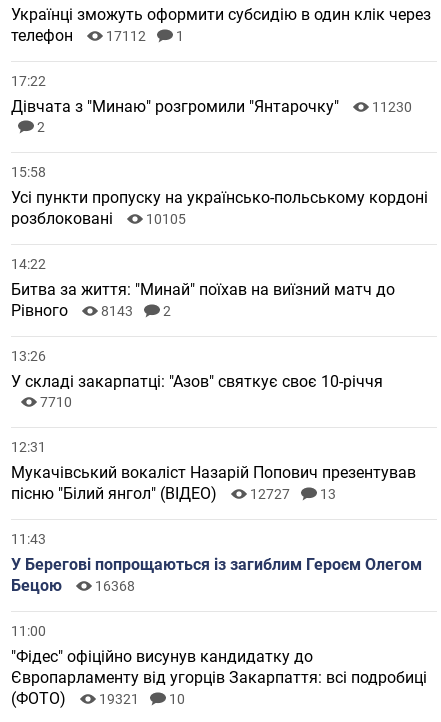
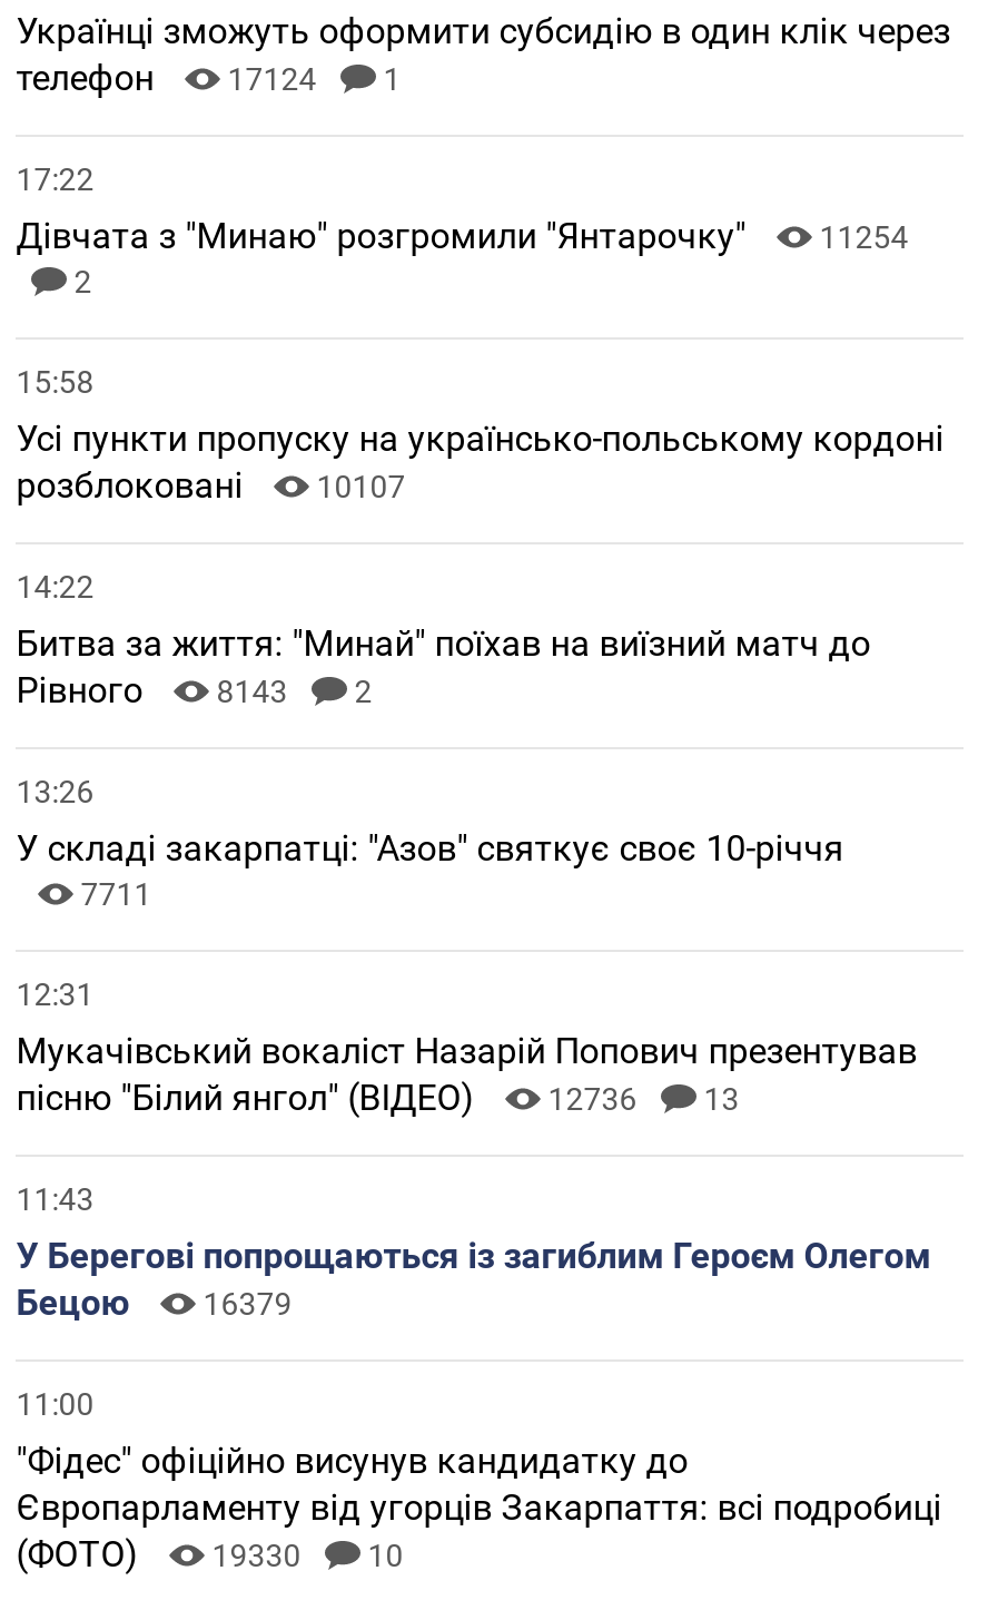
[11,26,184,45] телефон 17112 1 -> [16,56,401,99] телефон 17124 1
[11,97,412,116] Дівчата з "Минаю" розгромили "Янтарочку" 11230 -> [16,214,908,257] Дівчата з "Минаю" розгромили "Янтарочку" 11254
[11,209,186,228] розблоковані 10105 -> [16,464,405,506] розблоковані 10107
[40,394,72,410] 7710 -> [81,876,152,911] 7711
[11,484,336,503] пісню "Білий янгол" (ВІДЕО) 12727 13 -> [16,1076,739,1119] пісню "Білий янгол" (ВІДЕО) 12736 13
[11,576,135,595] Бецою 16368 -> [16,1281,292,1323] Бецою 16379
[11,689,185,708] (ФОТО) 19321 10 -> [16,1533,403,1575] (ФОТО) 19330 10

